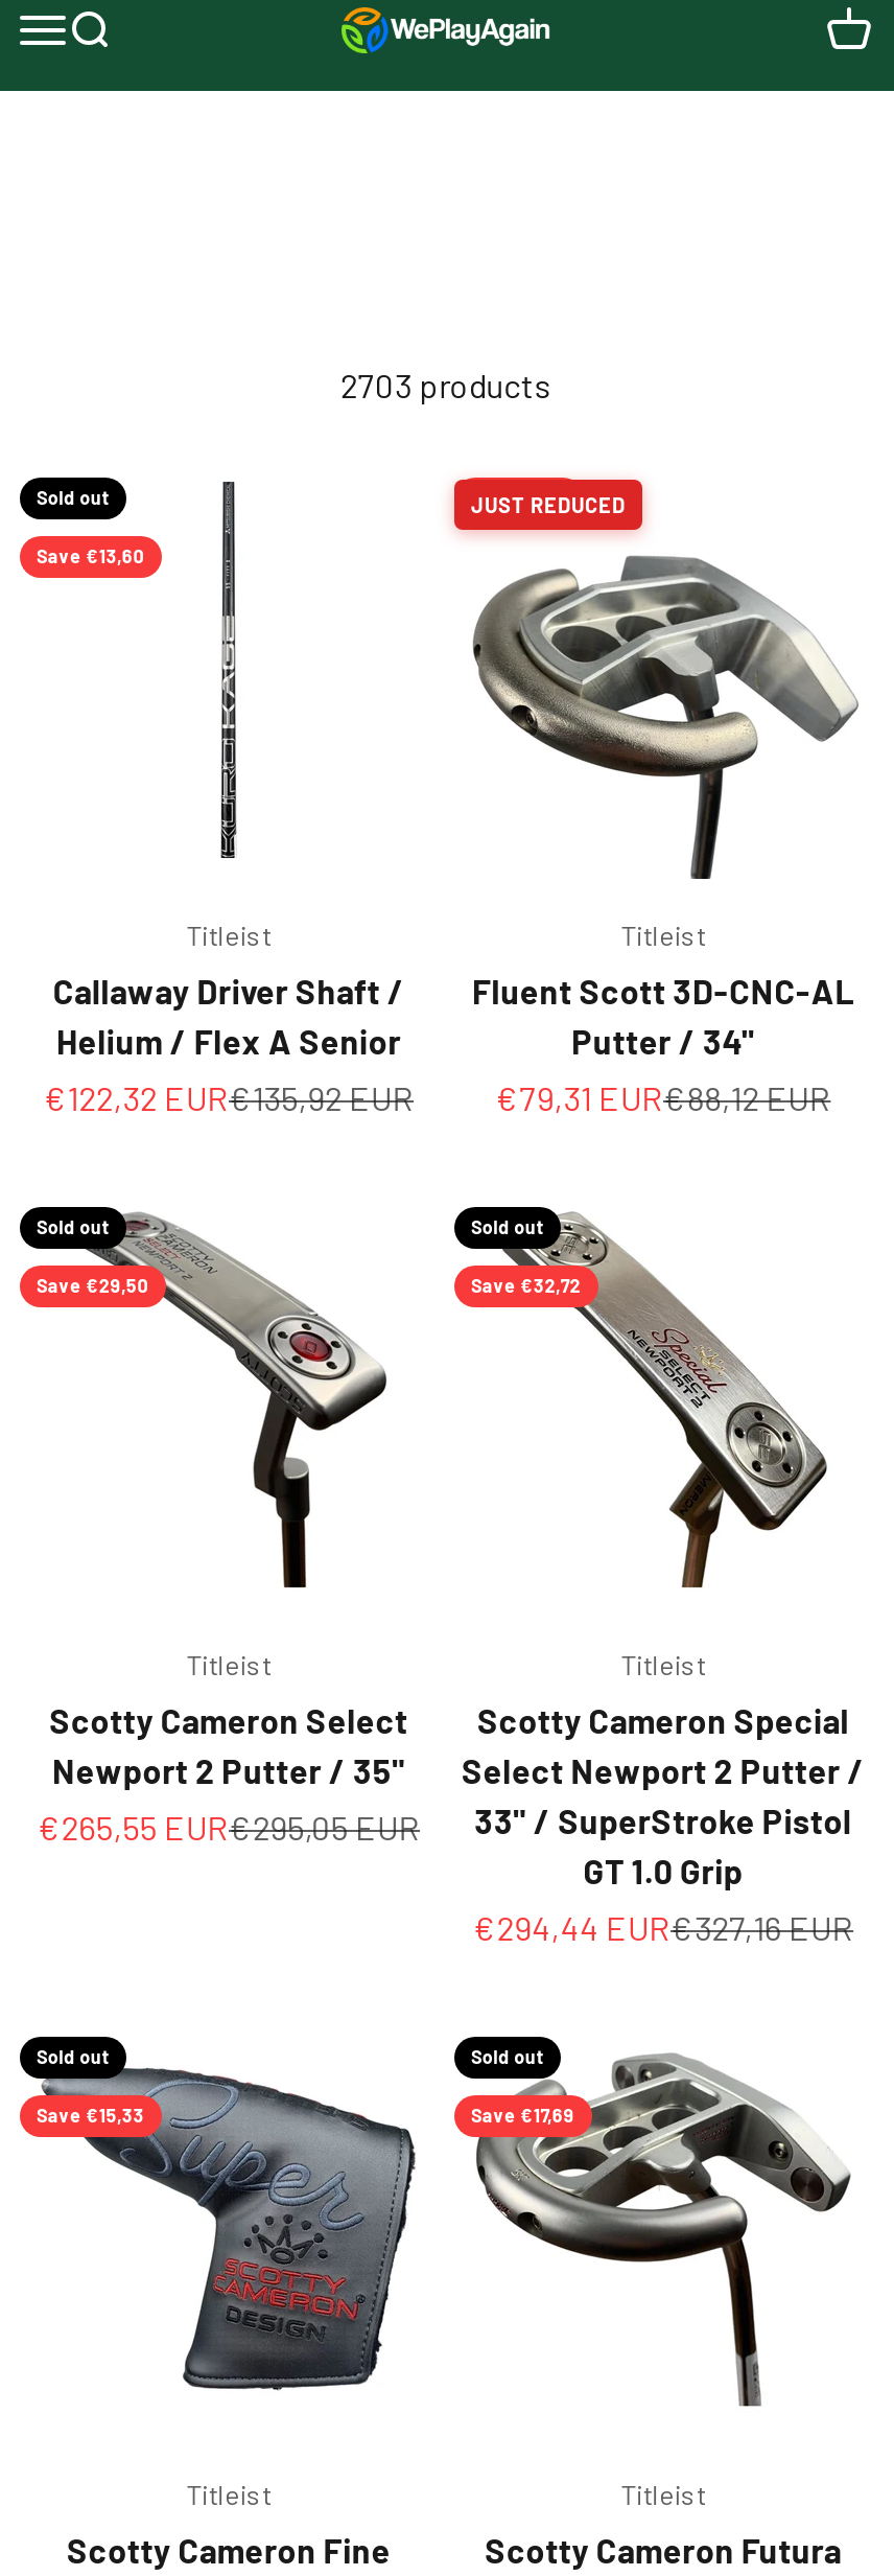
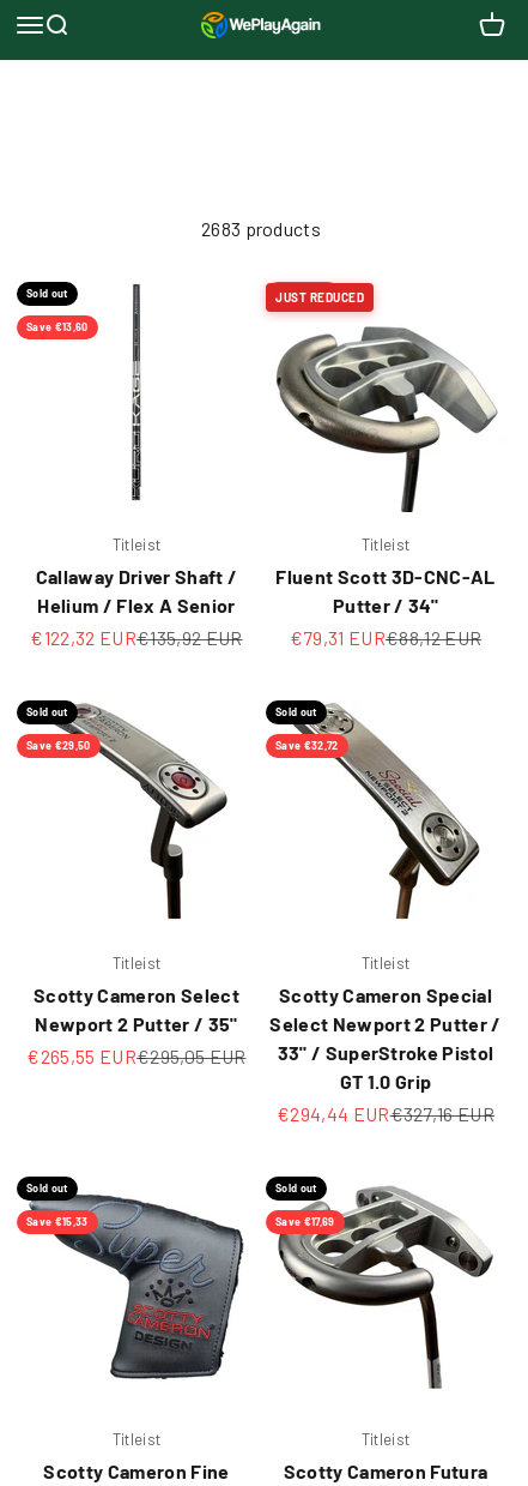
[340,365,552,405] 2703 products -> [201,217,321,240] 2683 products

